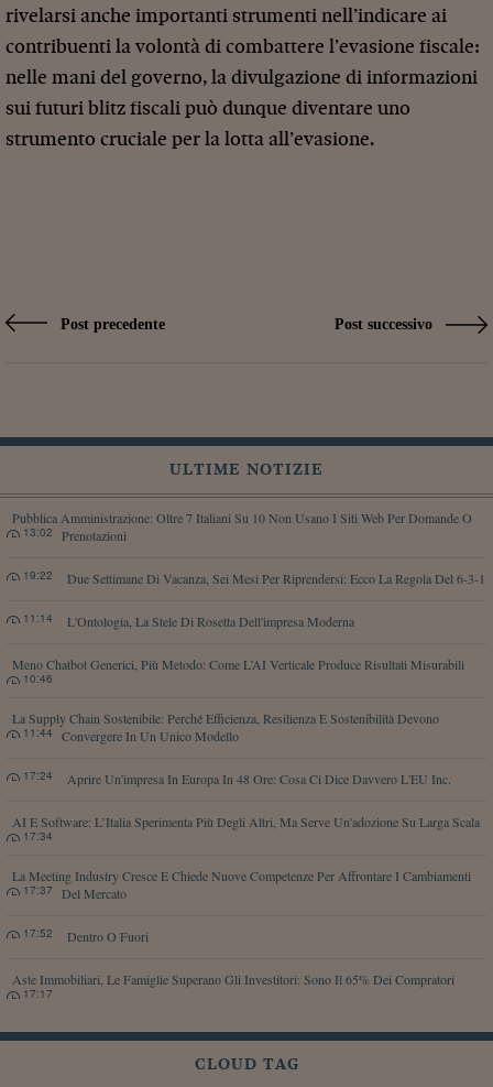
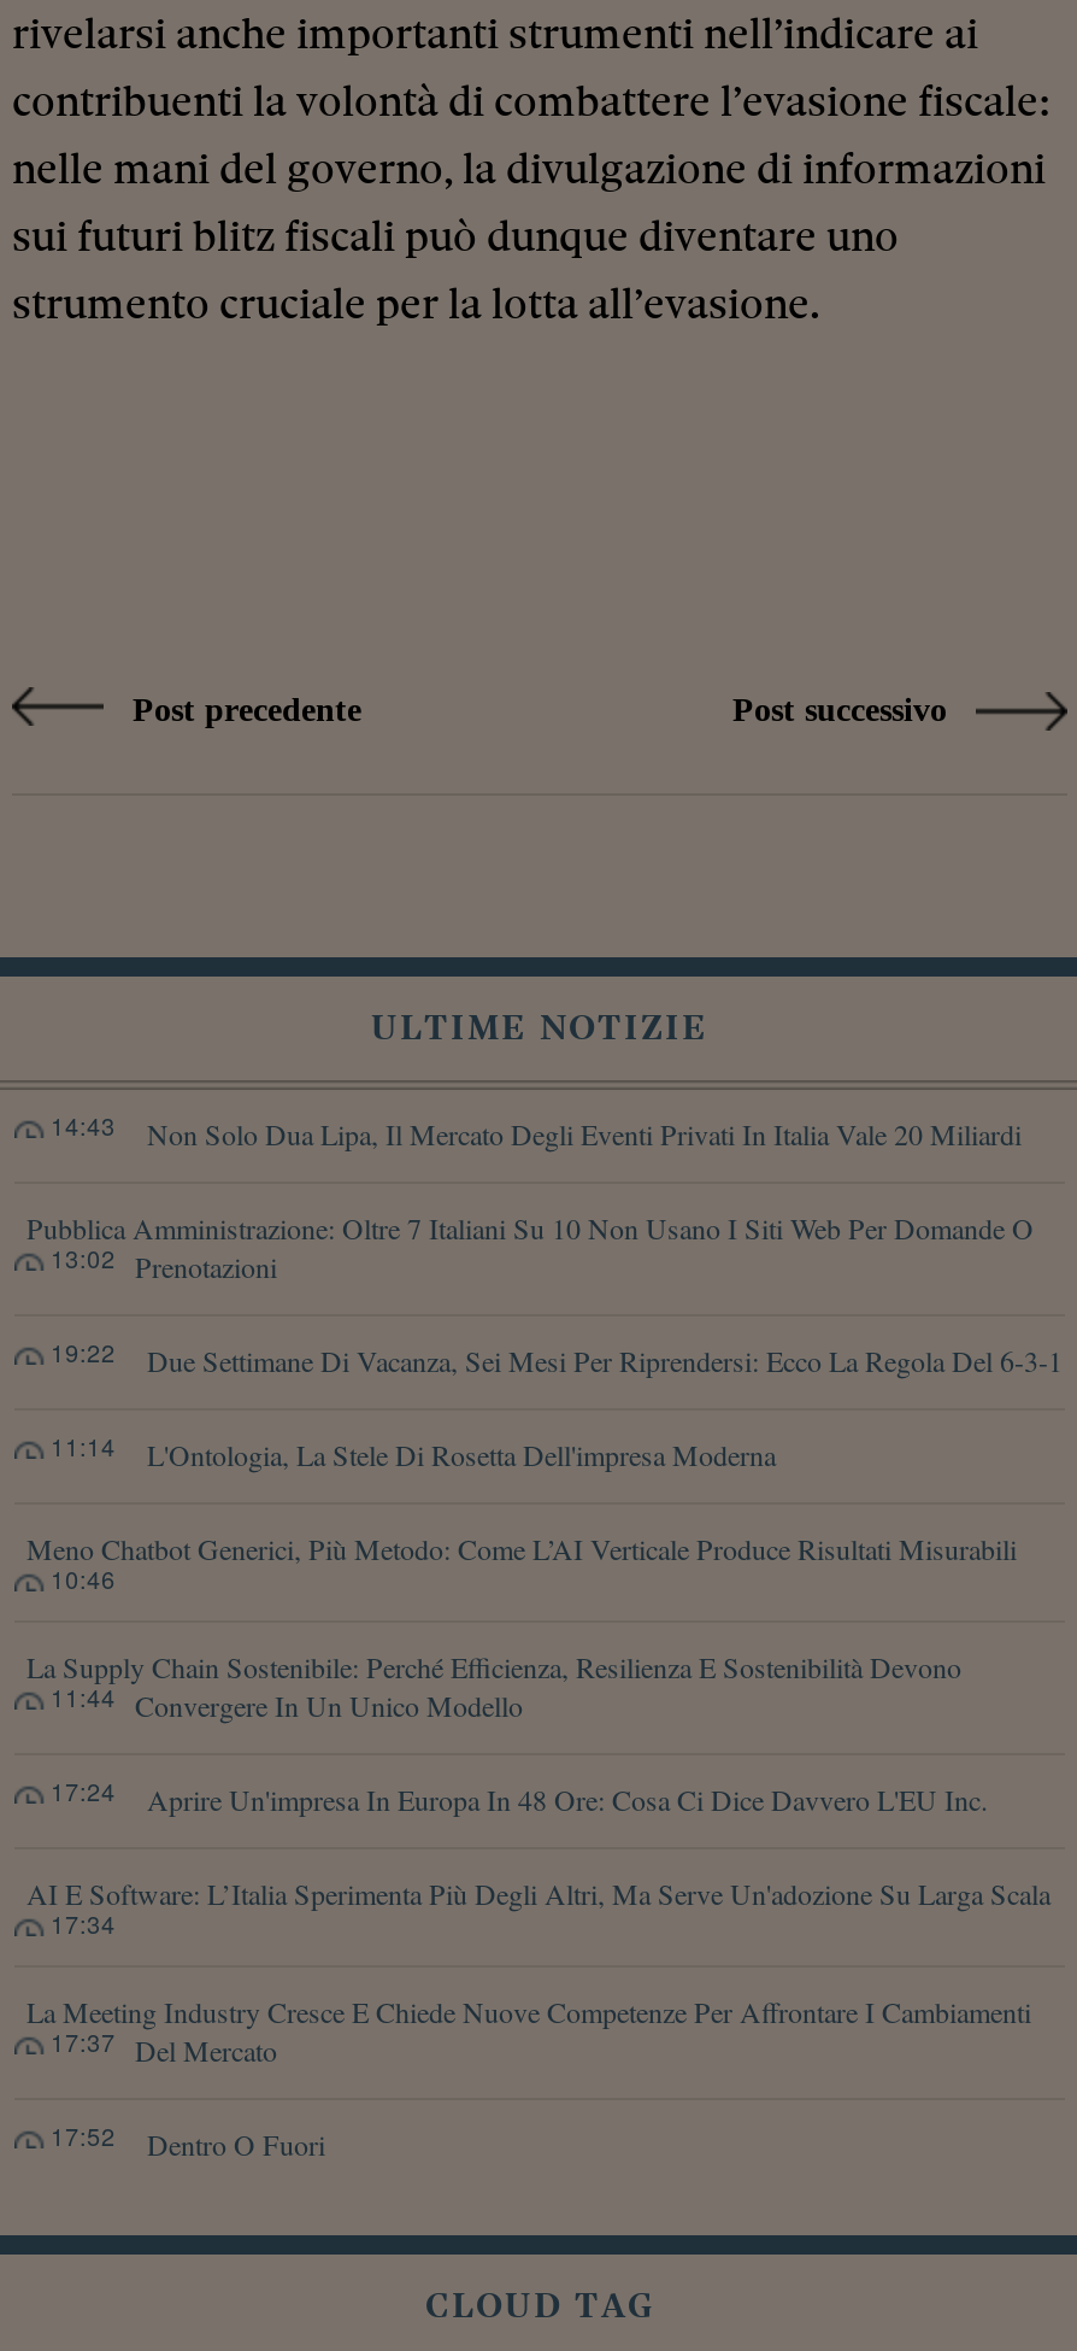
none -> [51,1109,1022,1152] Non Solo Dua Lipa, Il Mercato Degli Eventi Privati In Italia Vale 20 Miliardi | 14:43
moved [12,509,485,945] -> [27,1208,1063,2163]: Pubblica Amministrazione: Oltre 7 Italiani Su 10 Non Usano I Siti Web Per Domande O | Prenotazioni | 13:02 | ... | Dentro O Fuori | 17:52
[12,970,454,1001] Aste Immobiliari, Le Famiglie Superano Gli Investitori: Sono Il 65% Dei Compratori | 17:17 -> none

